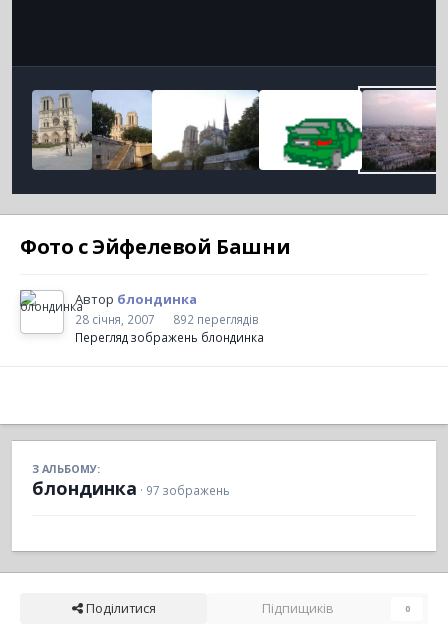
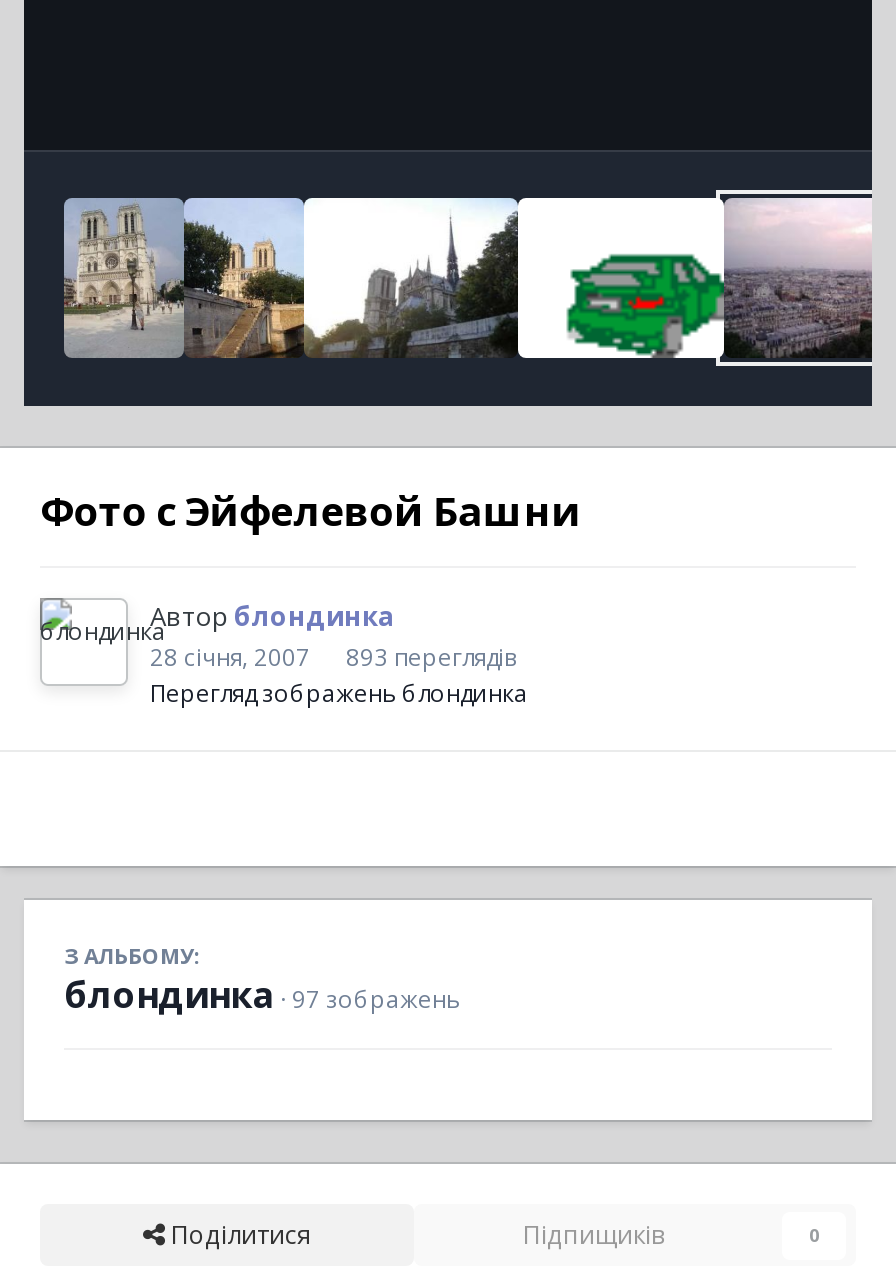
[75,311,259,327] 28 січня, 2007 892 переглядів -> [150,639,518,671] 28 січня, 2007 893 переглядів

